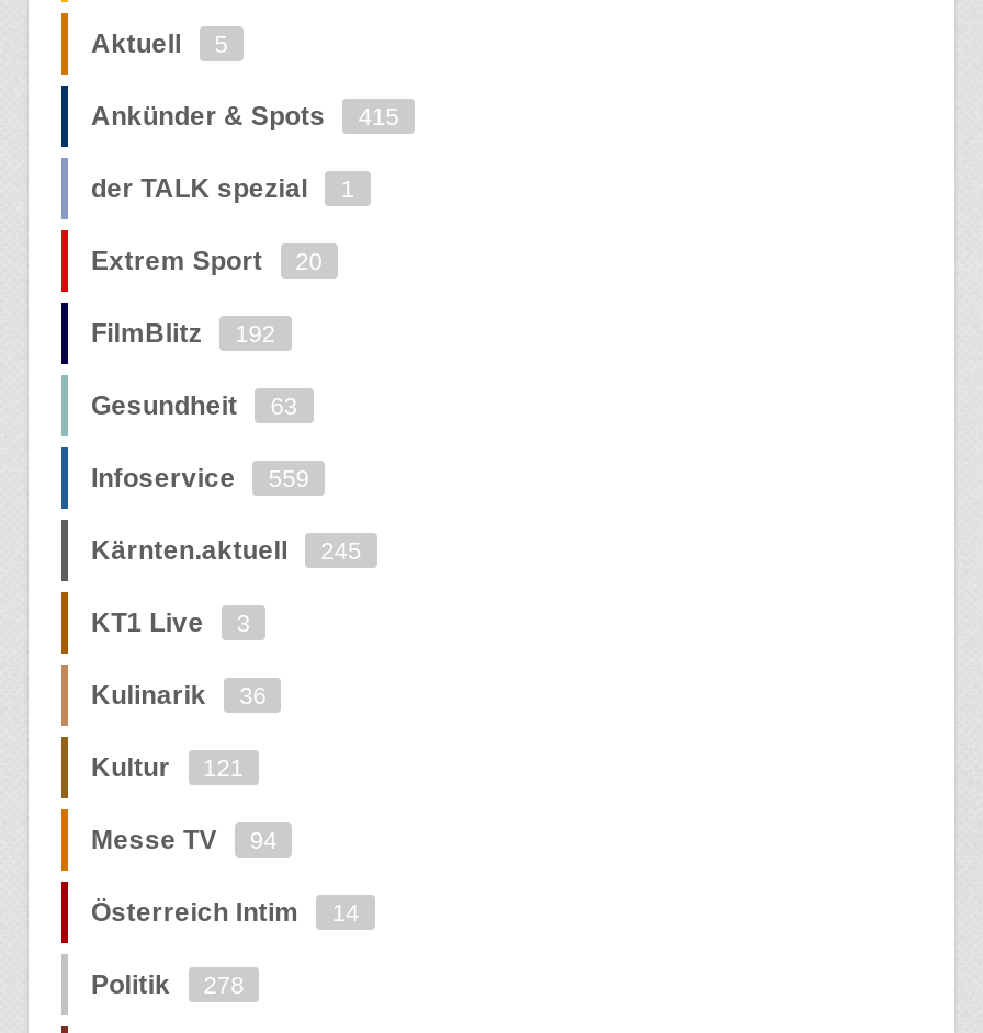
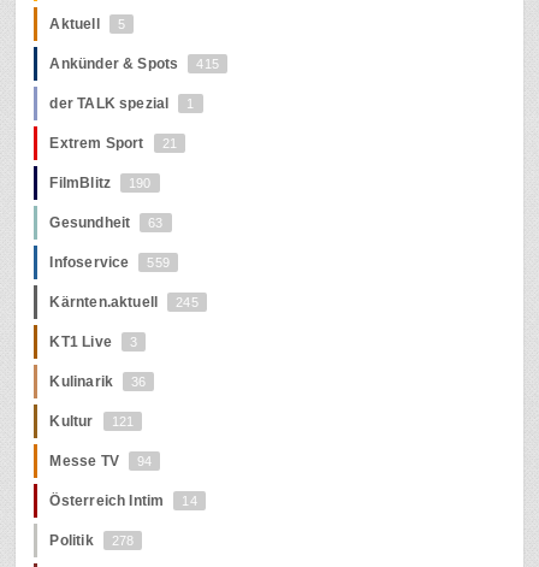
[91,247,323,277] Extrem Sport 20 -> [50,135,177,152] Extrem Sport 21
[91,319,276,350] FilmBlitz 192 -> [50,175,151,192] FilmBlitz 190

